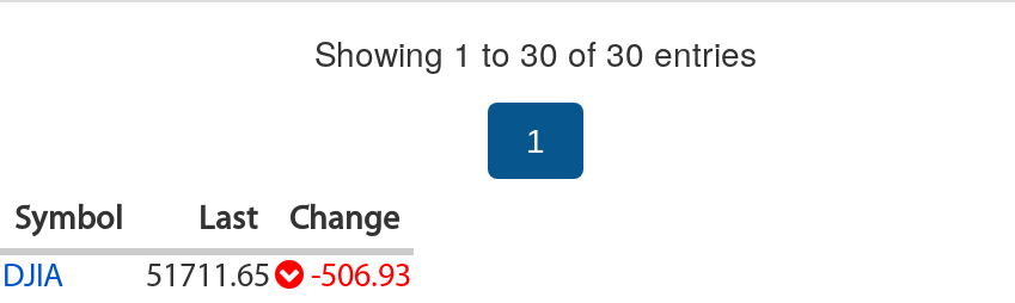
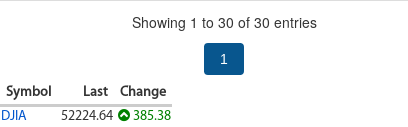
[146,260,270,296] 51711.65 -> [61,109,113,124] 52224.64
[304,260,411,296] -506.93 -> [130,109,171,124] 385.38

